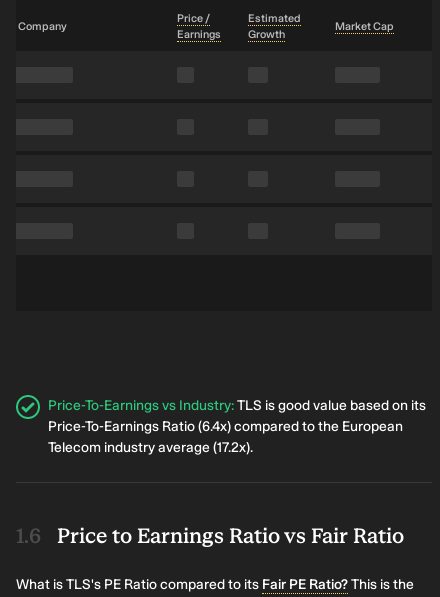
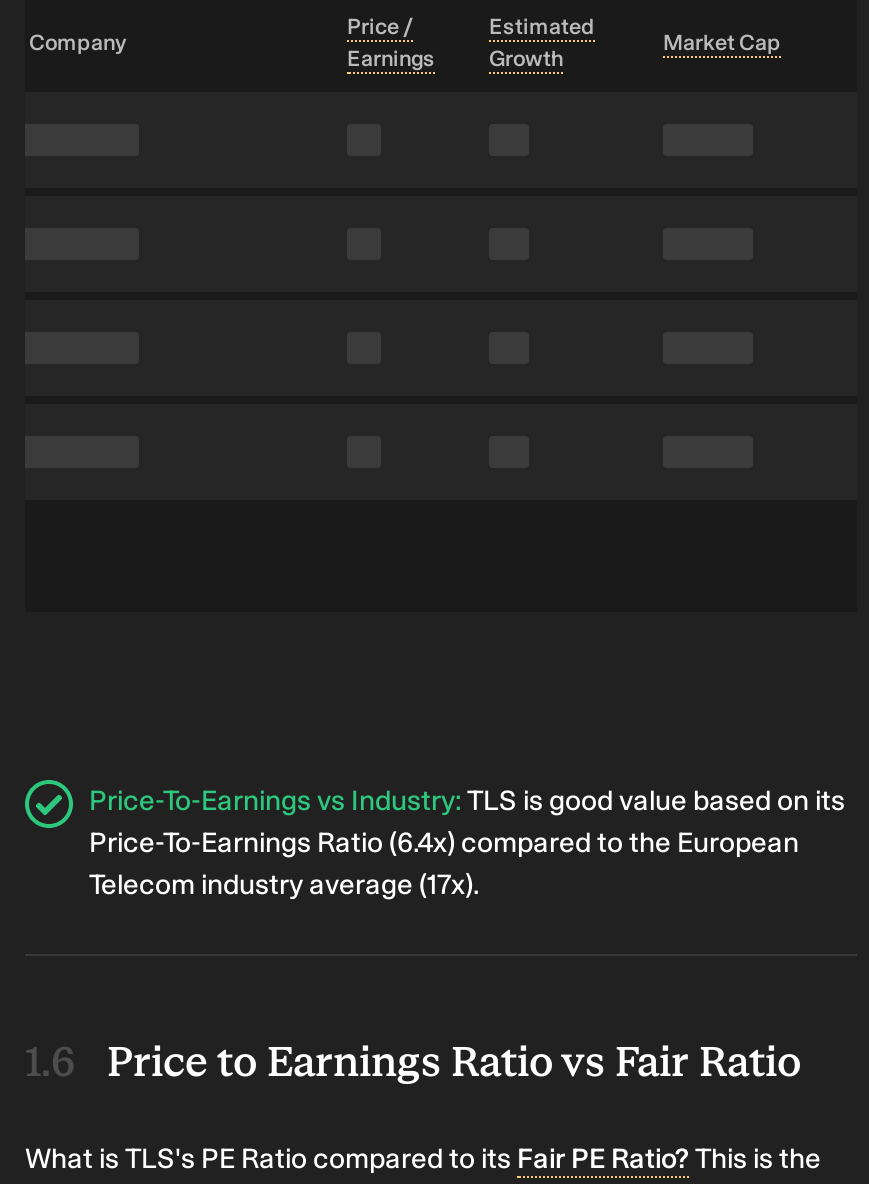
[48,439,253,456] Telecom industry average (17.2x). -> [89,868,479,902] Telecom industry average (17x).

